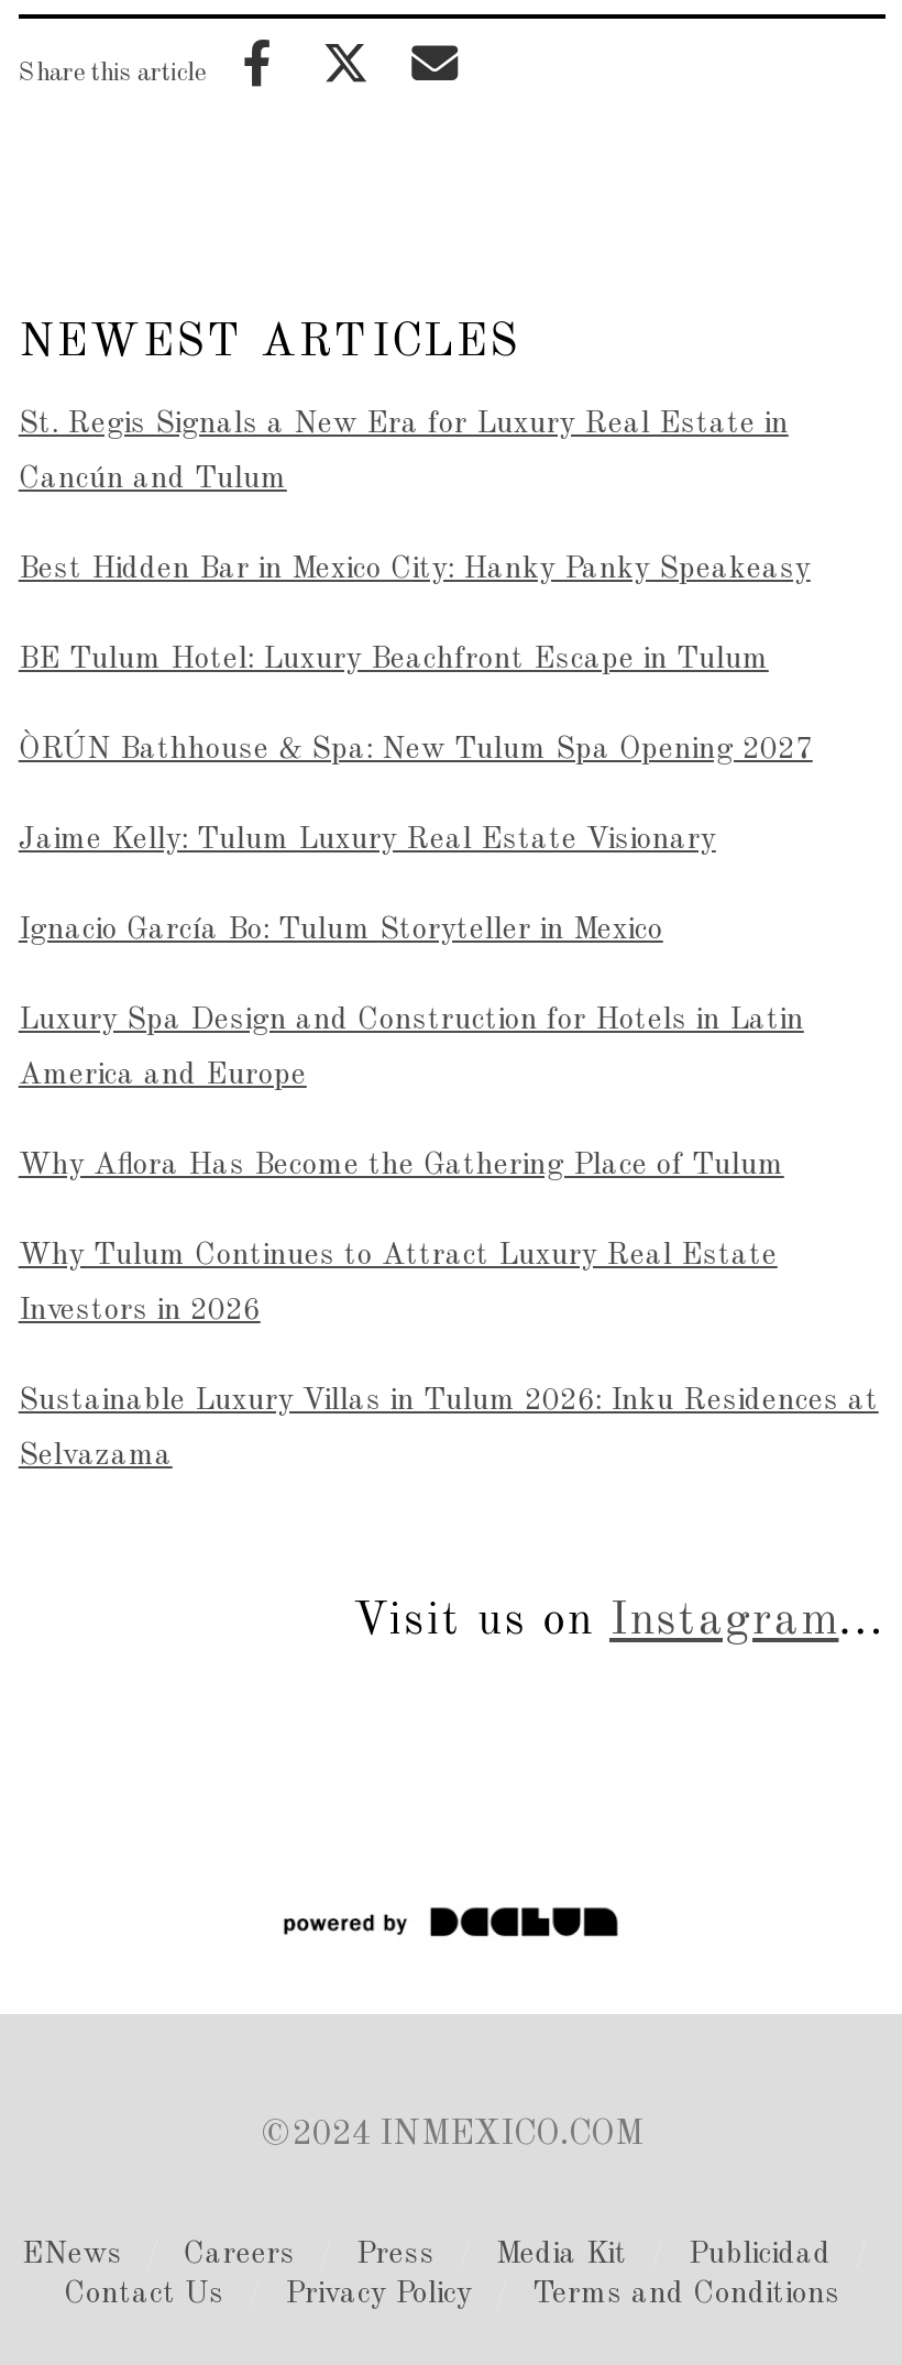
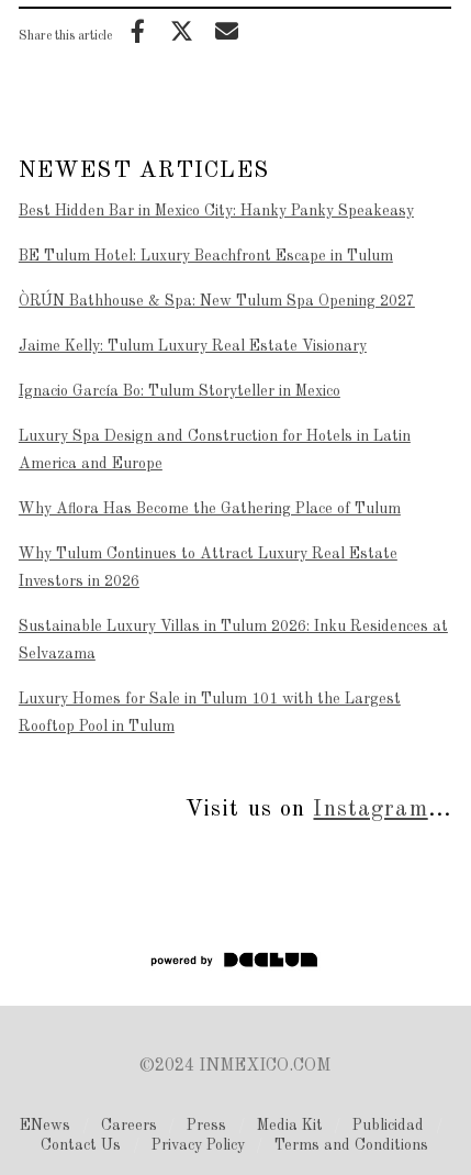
[18,409,788,494] St. Regis Signals a New Era for Luxury Real Estate in | Cancún and Tulum -> none
moved [18,554,879,1471] -> [19,204,448,662]: Best Hidden Bar in Mexico City: Hanky Panky Speakeasy | BE Tulum Hotel: Luxury Beachfront Escape in Tulum | ÒRÚN Bathhouse & Spa: New Tulum Spa Opening 2027 | ... | Sustainable Luxury Villas in Tulum 2026: Inku Residences at | Selvazama
none -> [19,692,401,734] Luxury Homes for Sale in Tulum 101 with the Largest | Rooftop Pool in Tulum

